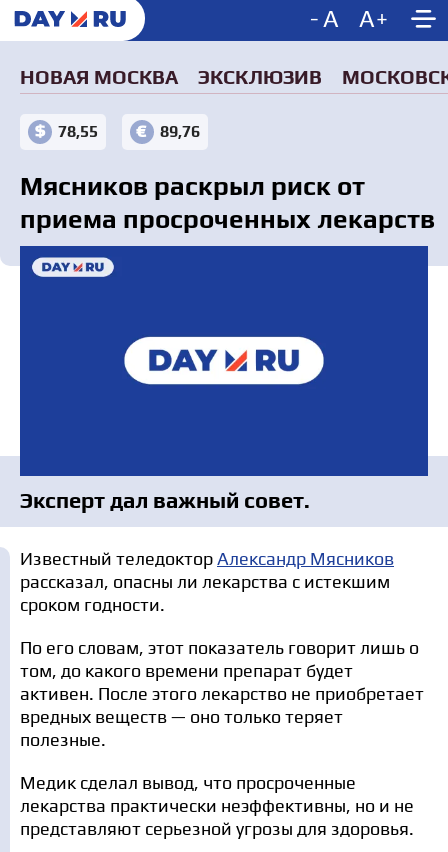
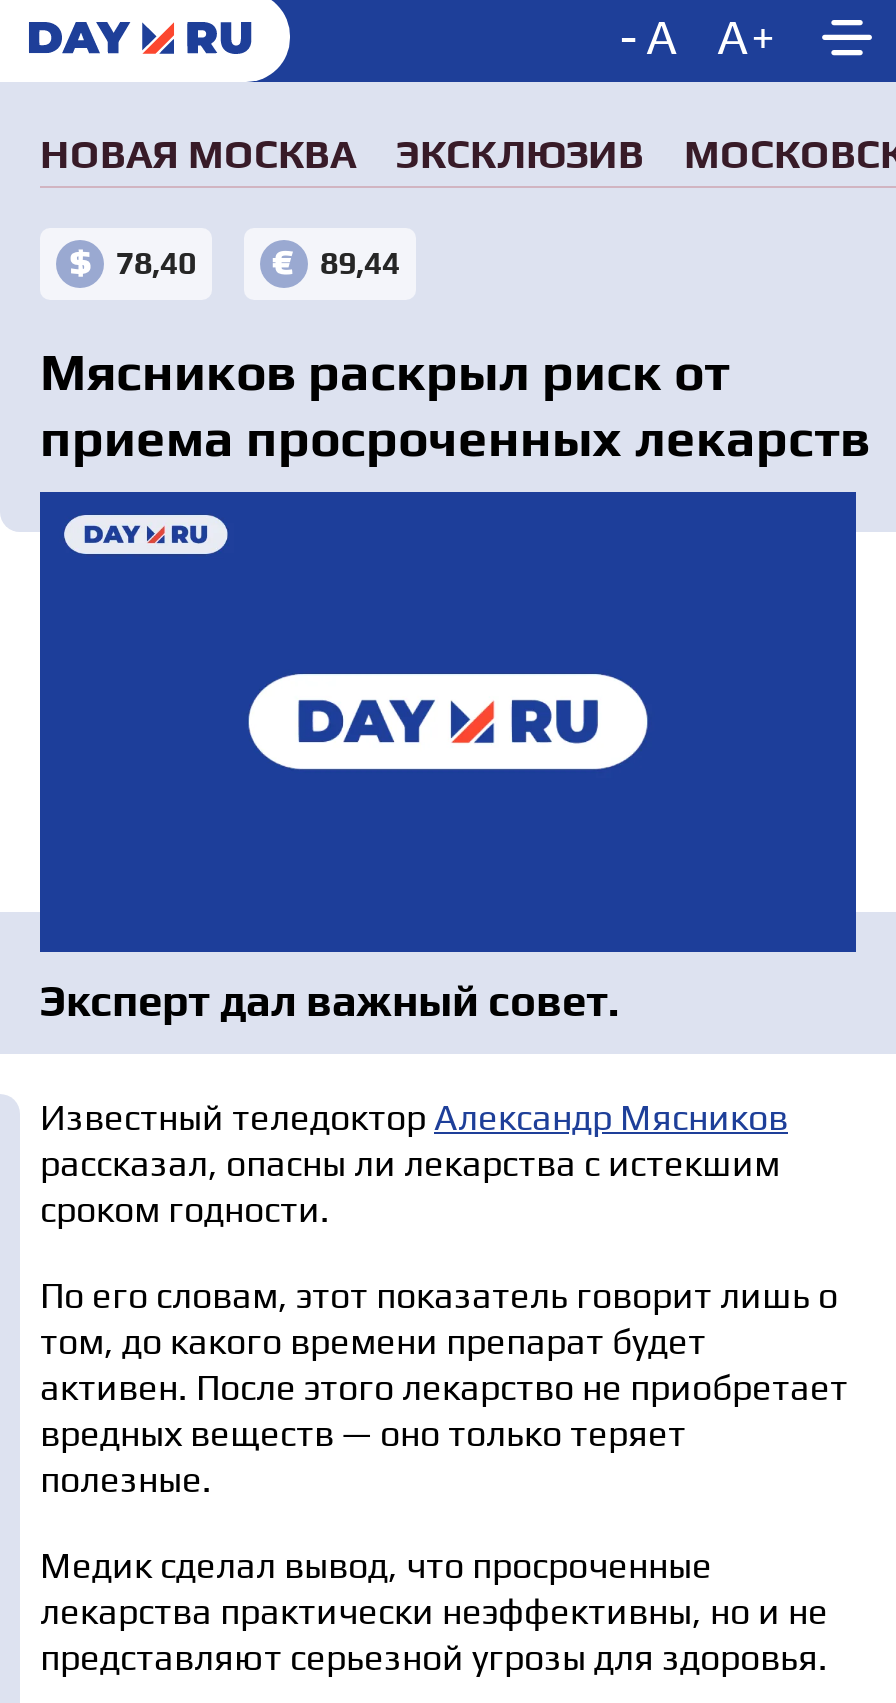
[58,122,98,141] 78,55 -> [116,244,196,282] 78,40
[160,122,200,141] 89,76 -> [320,244,400,282] 89,44

